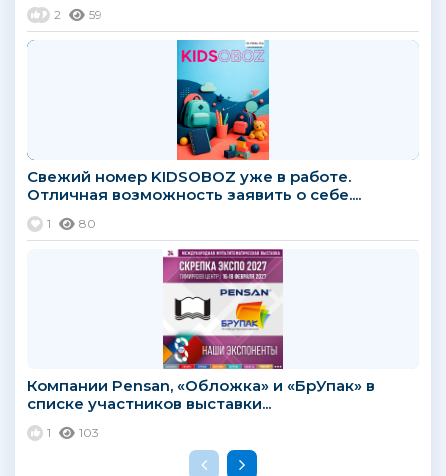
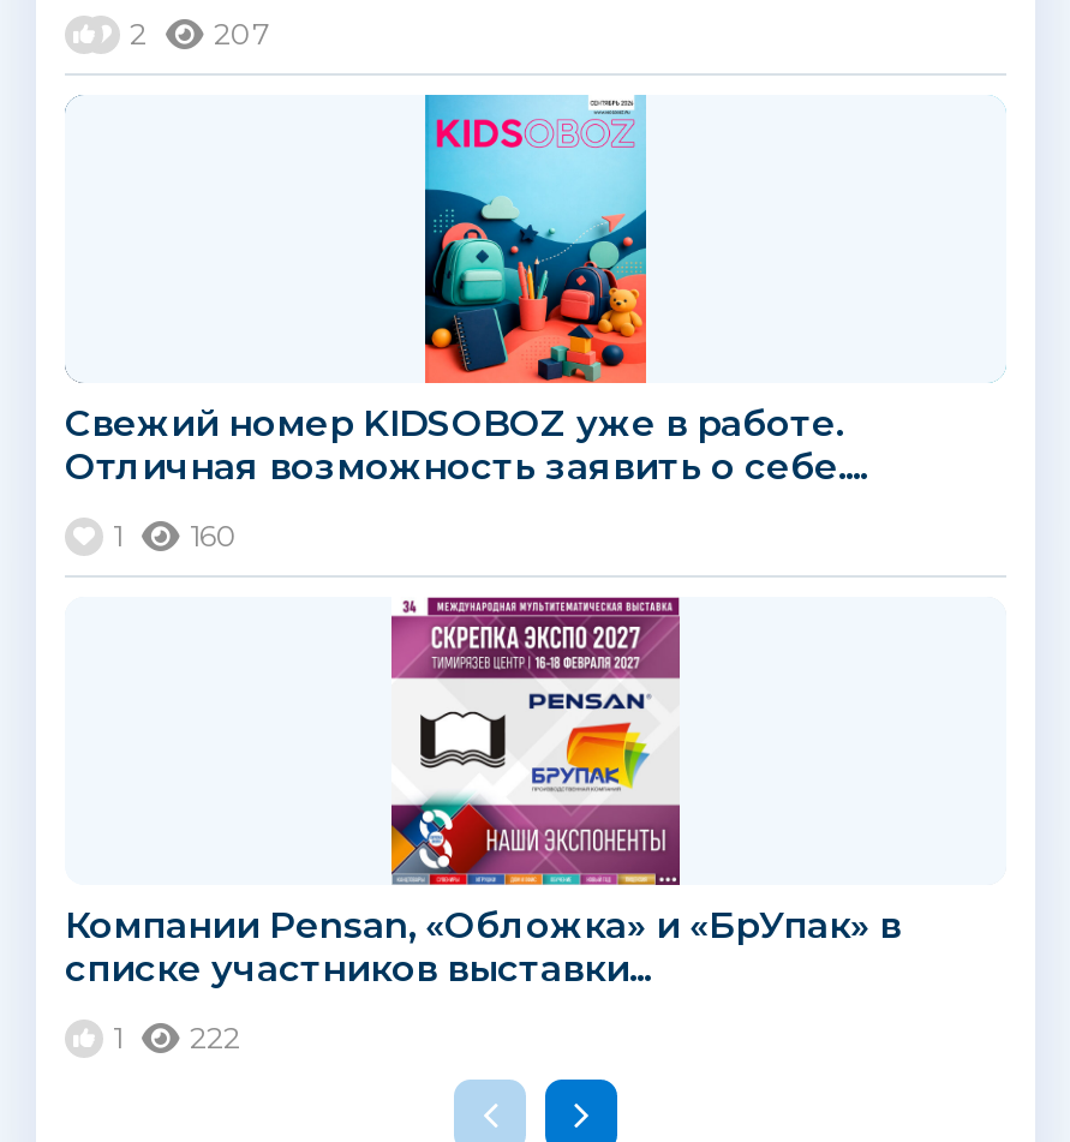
[54,7,102,22] 2 59 -> [130,16,269,52] 2 207
[47,216,96,231] 1 80 -> [113,518,238,554] 1 160
[47,425,99,440] 1 103 -> [113,1020,240,1056] 1 222

